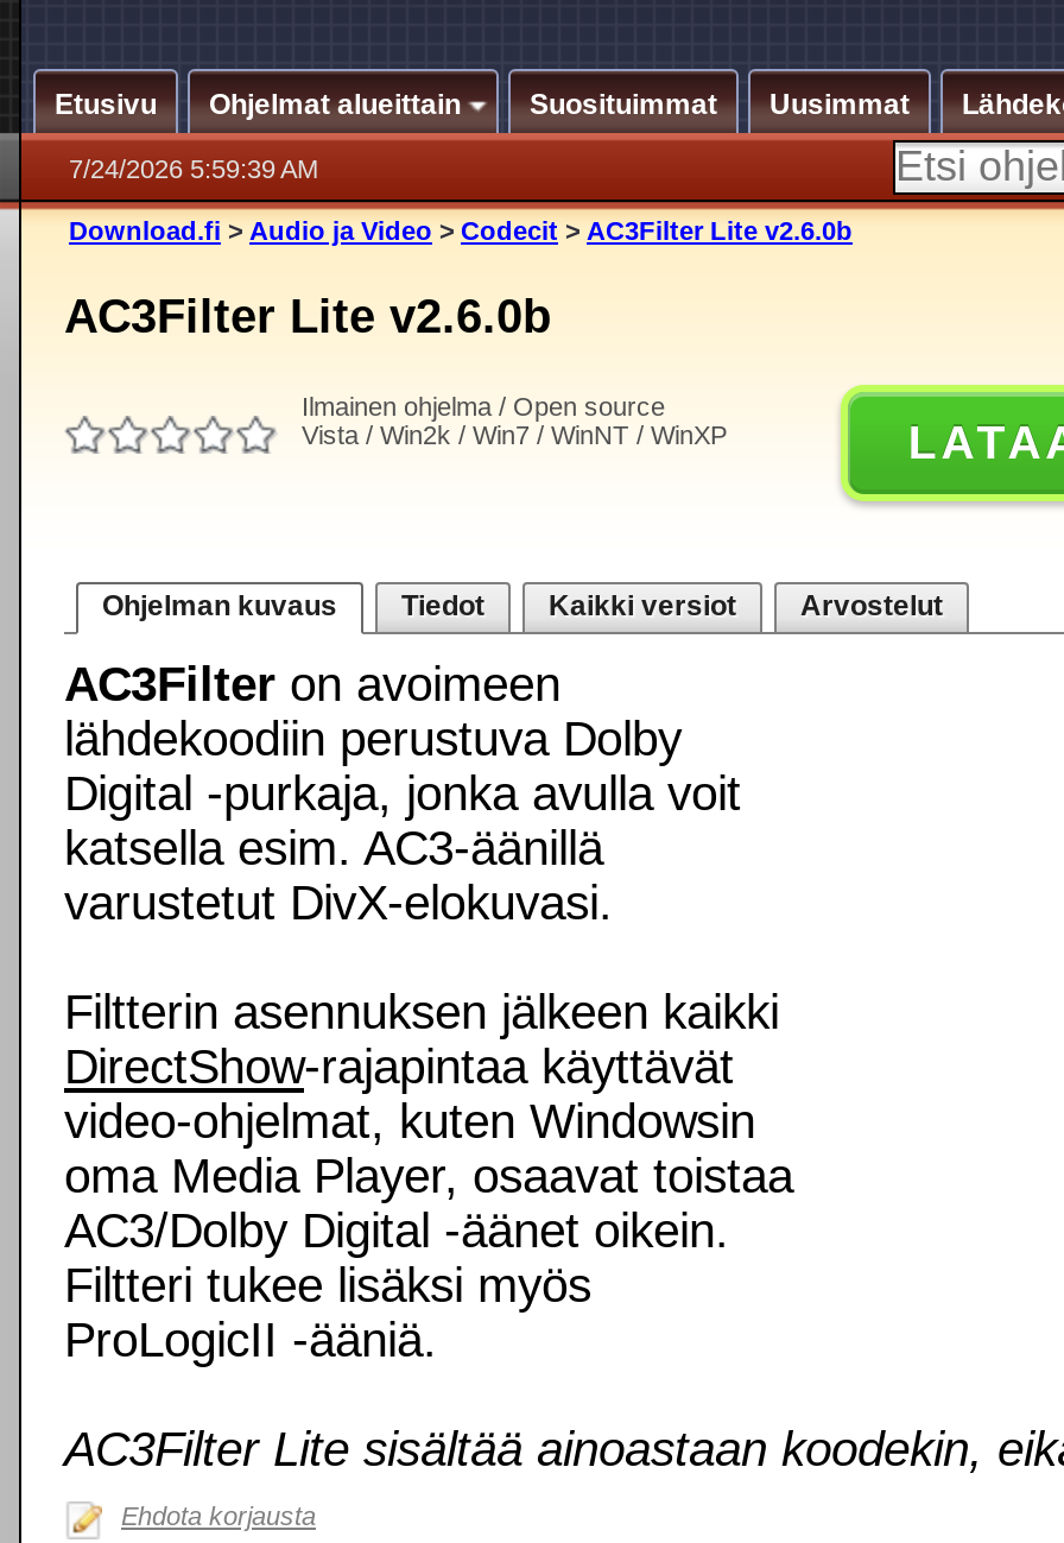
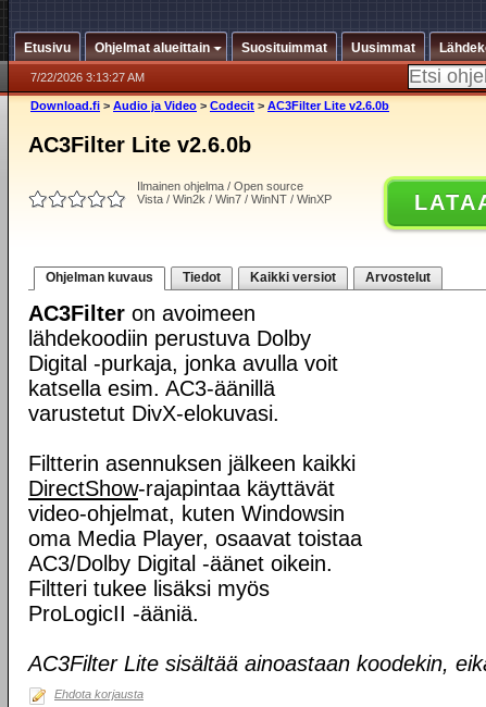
[69,154,318,183] 7/24/2026 5:59:39 AM -> [30,71,145,84] 7/22/2026 3:13:27 AM

